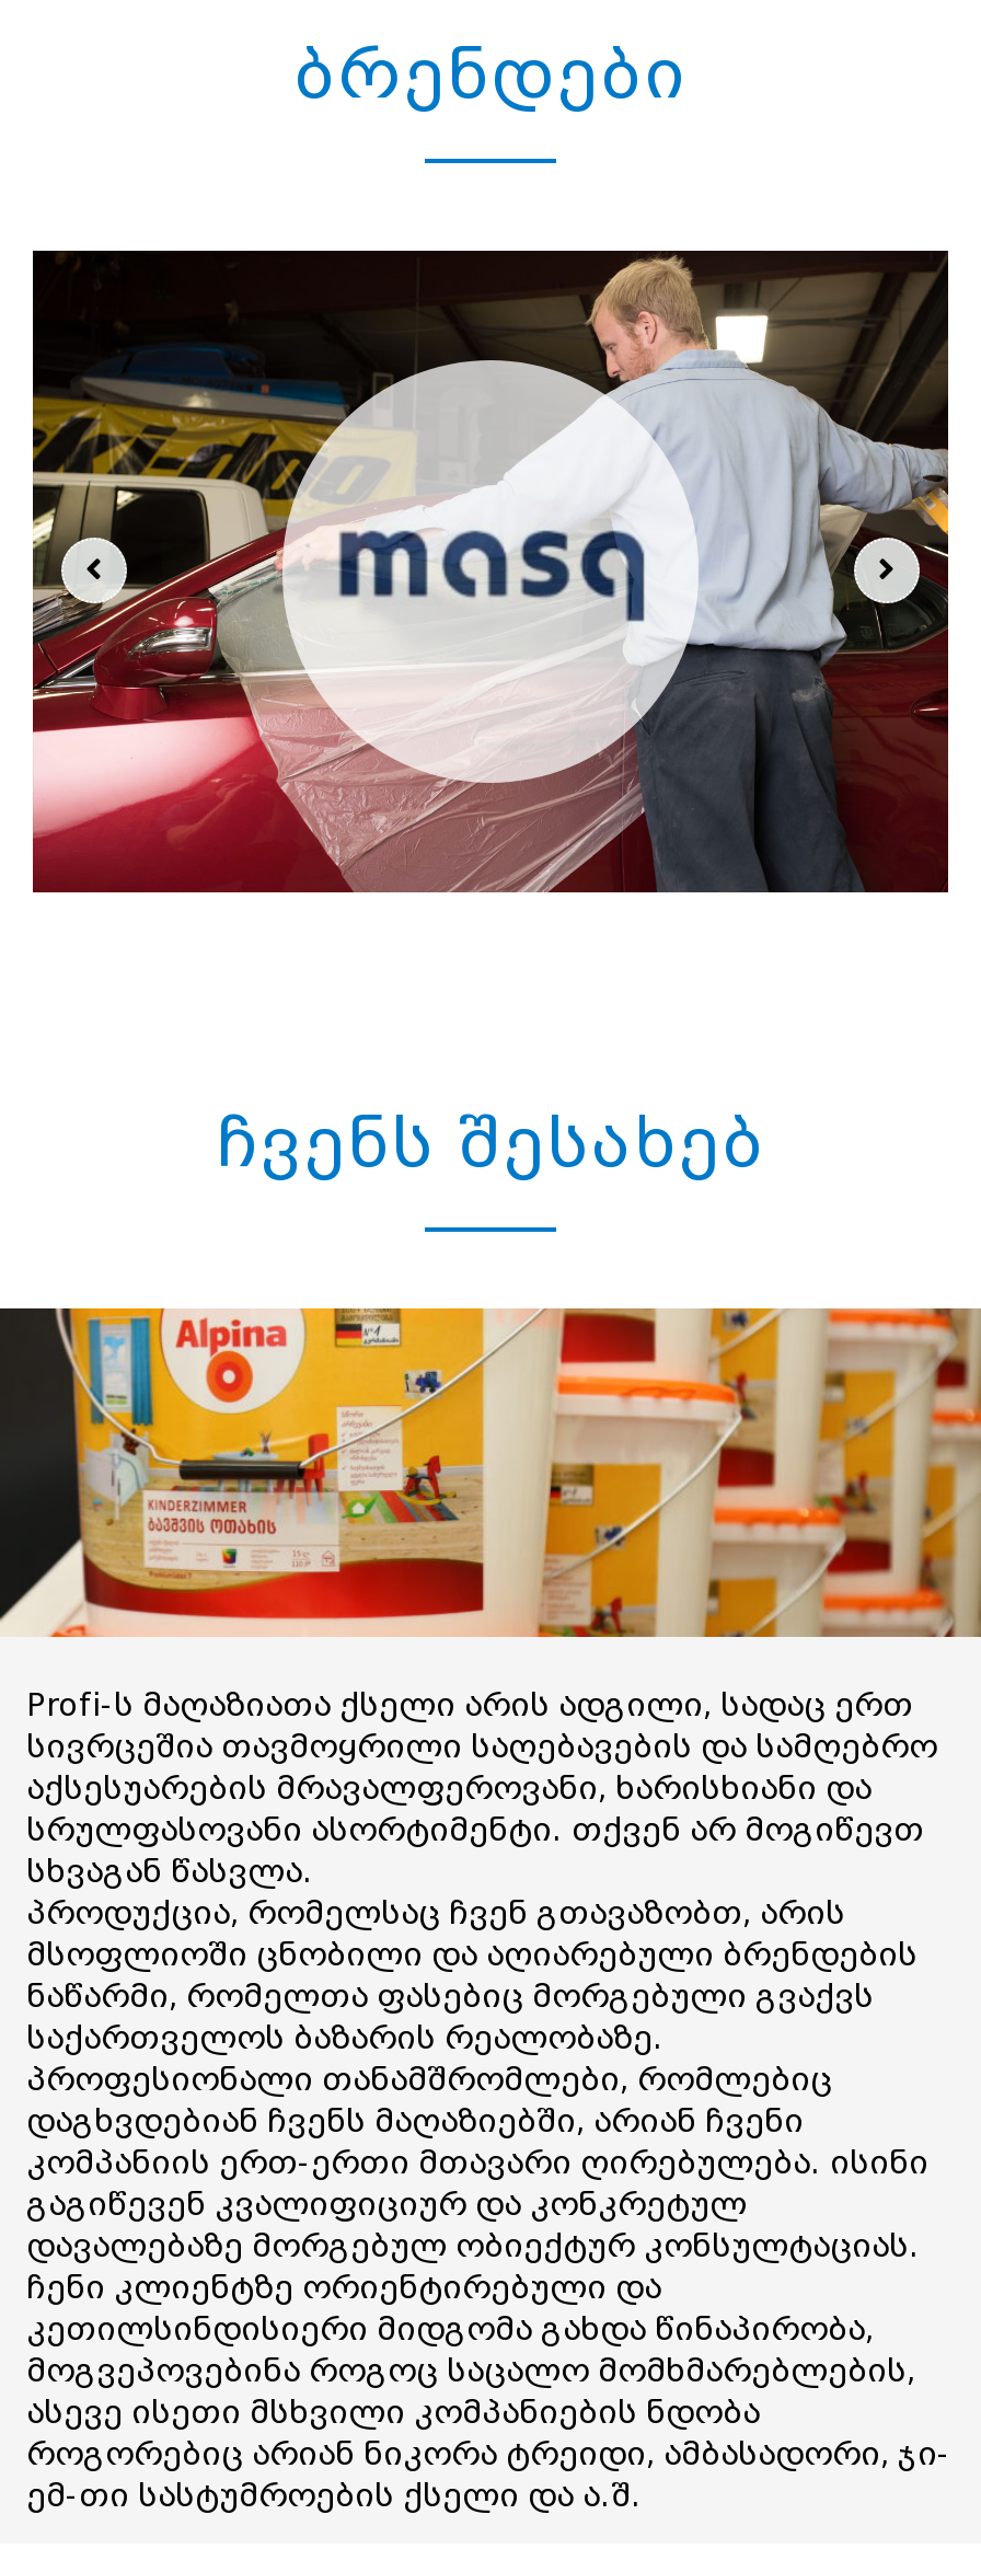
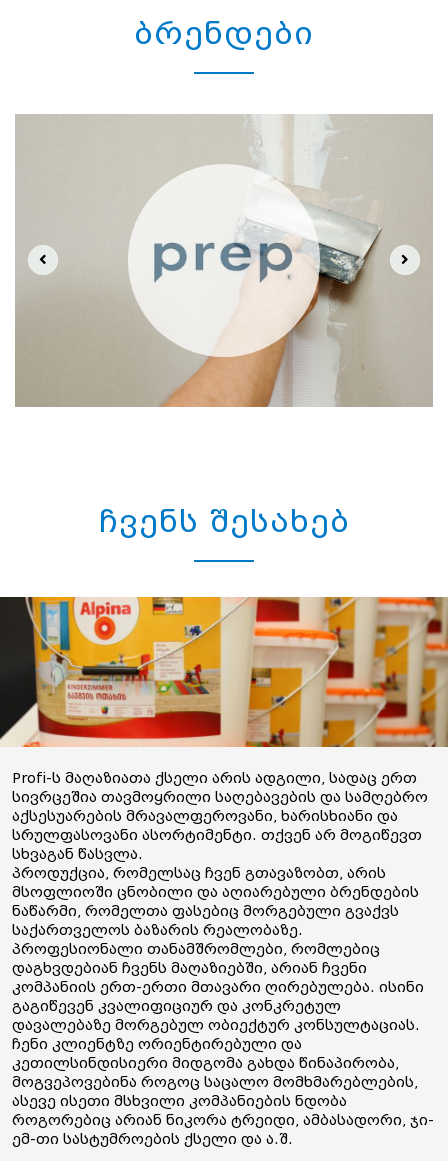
[31,249,950,895] [image] -> [15,114,433,408] [image]

